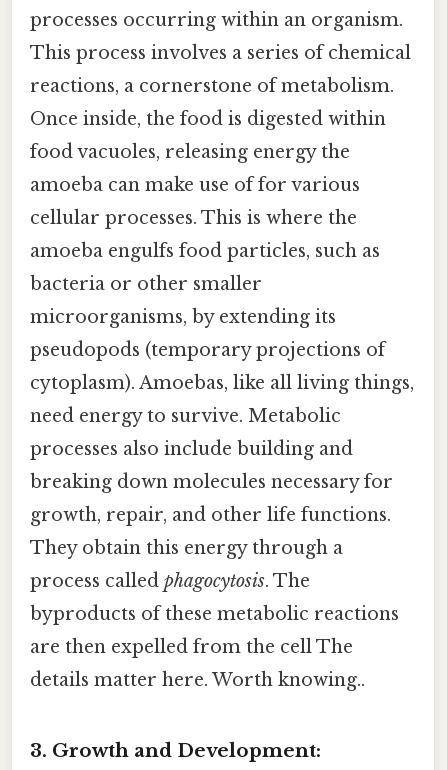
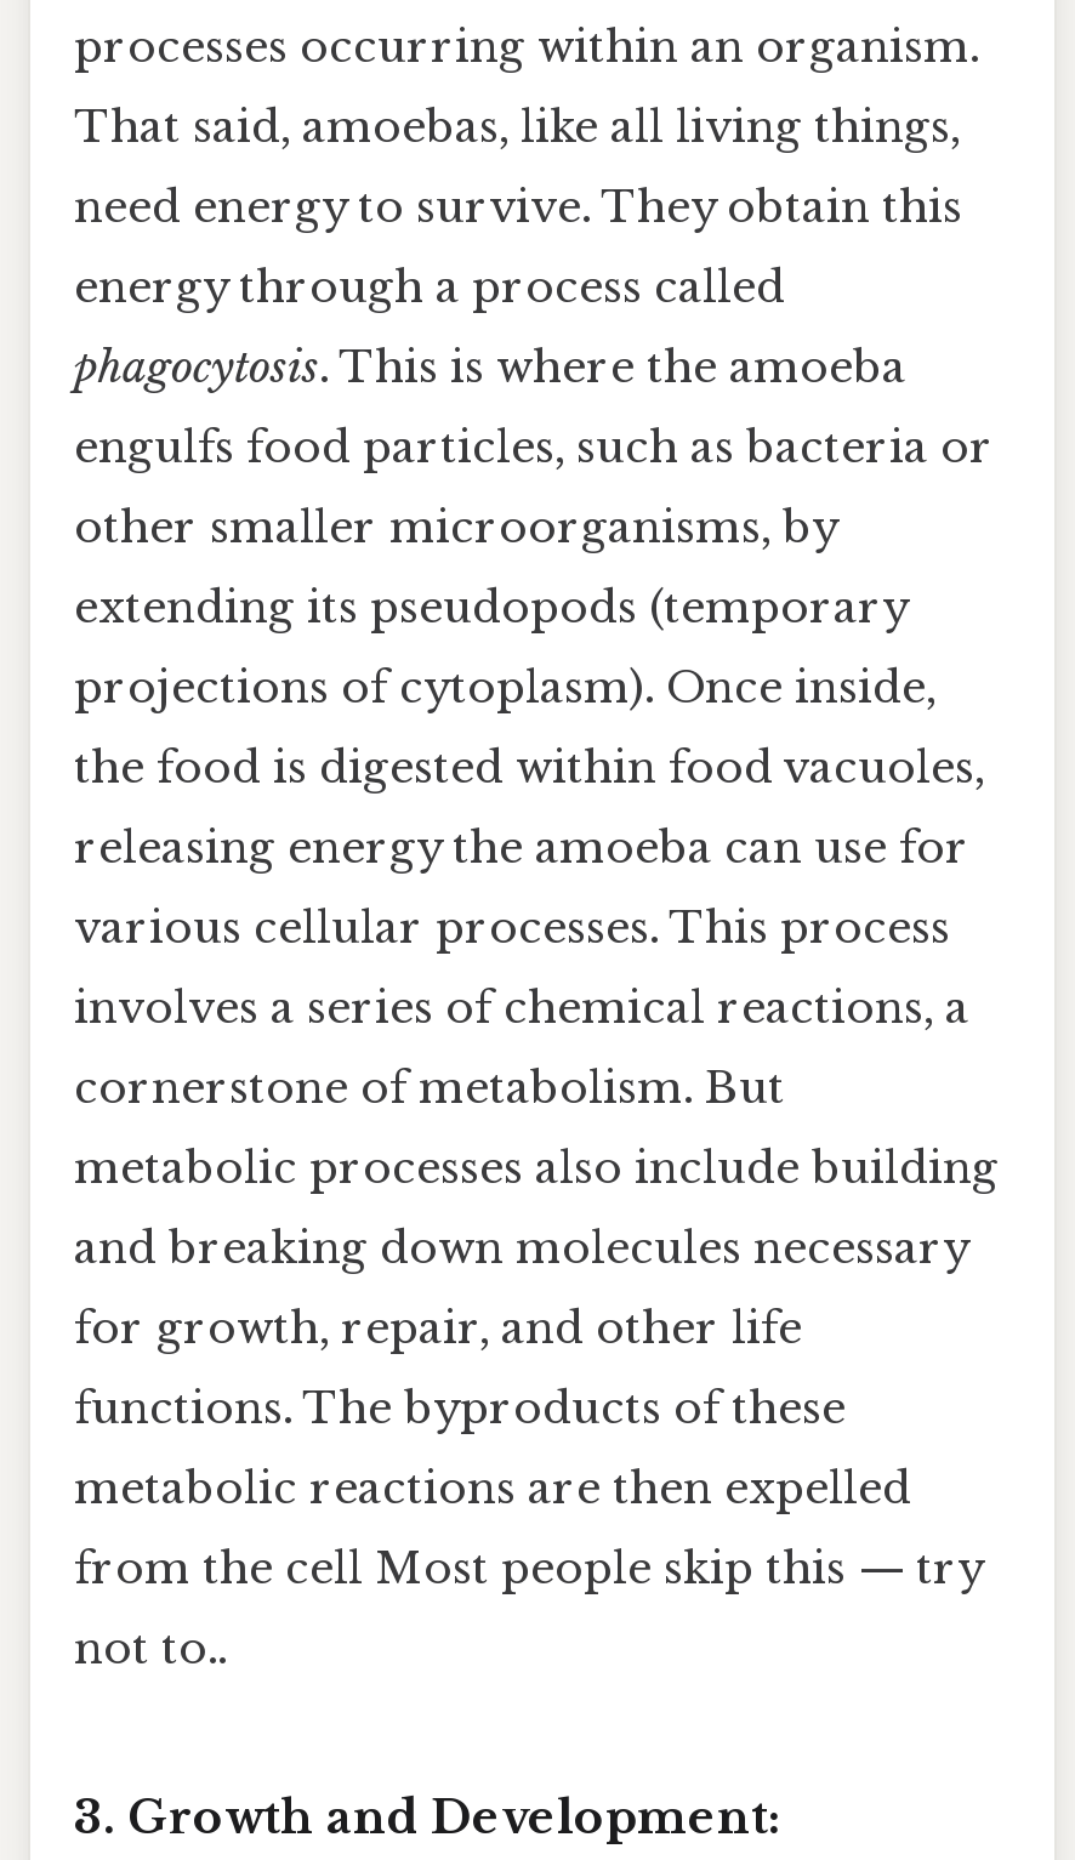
[30,42,411,64] This process involves a series of chemical -> [74,100,960,154] That said, amoebas, like all living things,
[30,75,394,97] reactions, a cornerstone of metabolism. -> [74,180,962,234] need energy to survive. They obtain this
[30,108,386,130] Once inside, the food is digested within -> [74,260,785,314] energy through a process called
[30,141,350,163] food vacuoles, releasing energy the -> [74,340,906,394] phagocytosis. This is where the amoeba
[30,174,360,196] amoeba can make use of for various -> [74,421,994,474] engulfs food particles, such as bacteria or
[30,207,357,229] cellular processes. This is where the -> [74,501,836,554] other smaller microorganisms, by
[30,240,380,262] amoeba engulfs food particles, such as -> [74,581,906,634] extending its pseudopods (temporary
[30,273,262,295] bacteria or other smaller -> [74,661,935,714] projections of cytoplasm). Once inside,
[30,306,336,328] microorganisms, by extending its -> [74,741,984,794] the food is digested within food vacuoles,
[30,339,385,361] pseudopods (temporary projections of -> [74,821,969,874] releasing energy the amoeba can use for
[30,372,414,394] cytoplasm). Amoebas, like all living things, -> [74,901,950,954] various cellular processes. This process
[30,405,341,427] need energy to survive. Metabolic -> [74,981,969,1034] involves a series of chemical reactions, a
[30,438,353,460] processes also include building and -> [74,1061,785,1115] cornerstone of metabolism. But
[30,471,393,493] breaking down molecules necessary for -> [74,1141,999,1195] metabolic processes also include building
[30,504,391,526] growth, repair, and other life functions. -> [74,1221,967,1275] and breaking down molecules necessary
[30,537,343,559] They obtain this energy through a -> [74,1301,802,1355] for growth, repair, and other life
[30,570,310,592] process called phagocytosis. The -> [74,1381,846,1435] functions. The byproducts of these
[30,603,399,625] byproducts of these metabolic reactions -> [74,1462,911,1515] metabolic reactions are then expelled
[30,636,353,658] are then expelled from the cell The -> [74,1542,982,1595] from the cell Most people skip this — try
[30,669,365,691] details matter here. Worth knowing.. -> [74,1622,227,1675] not to..

